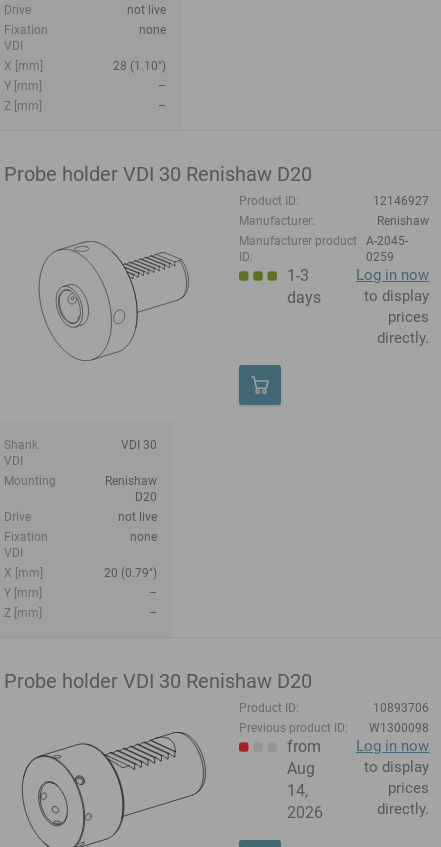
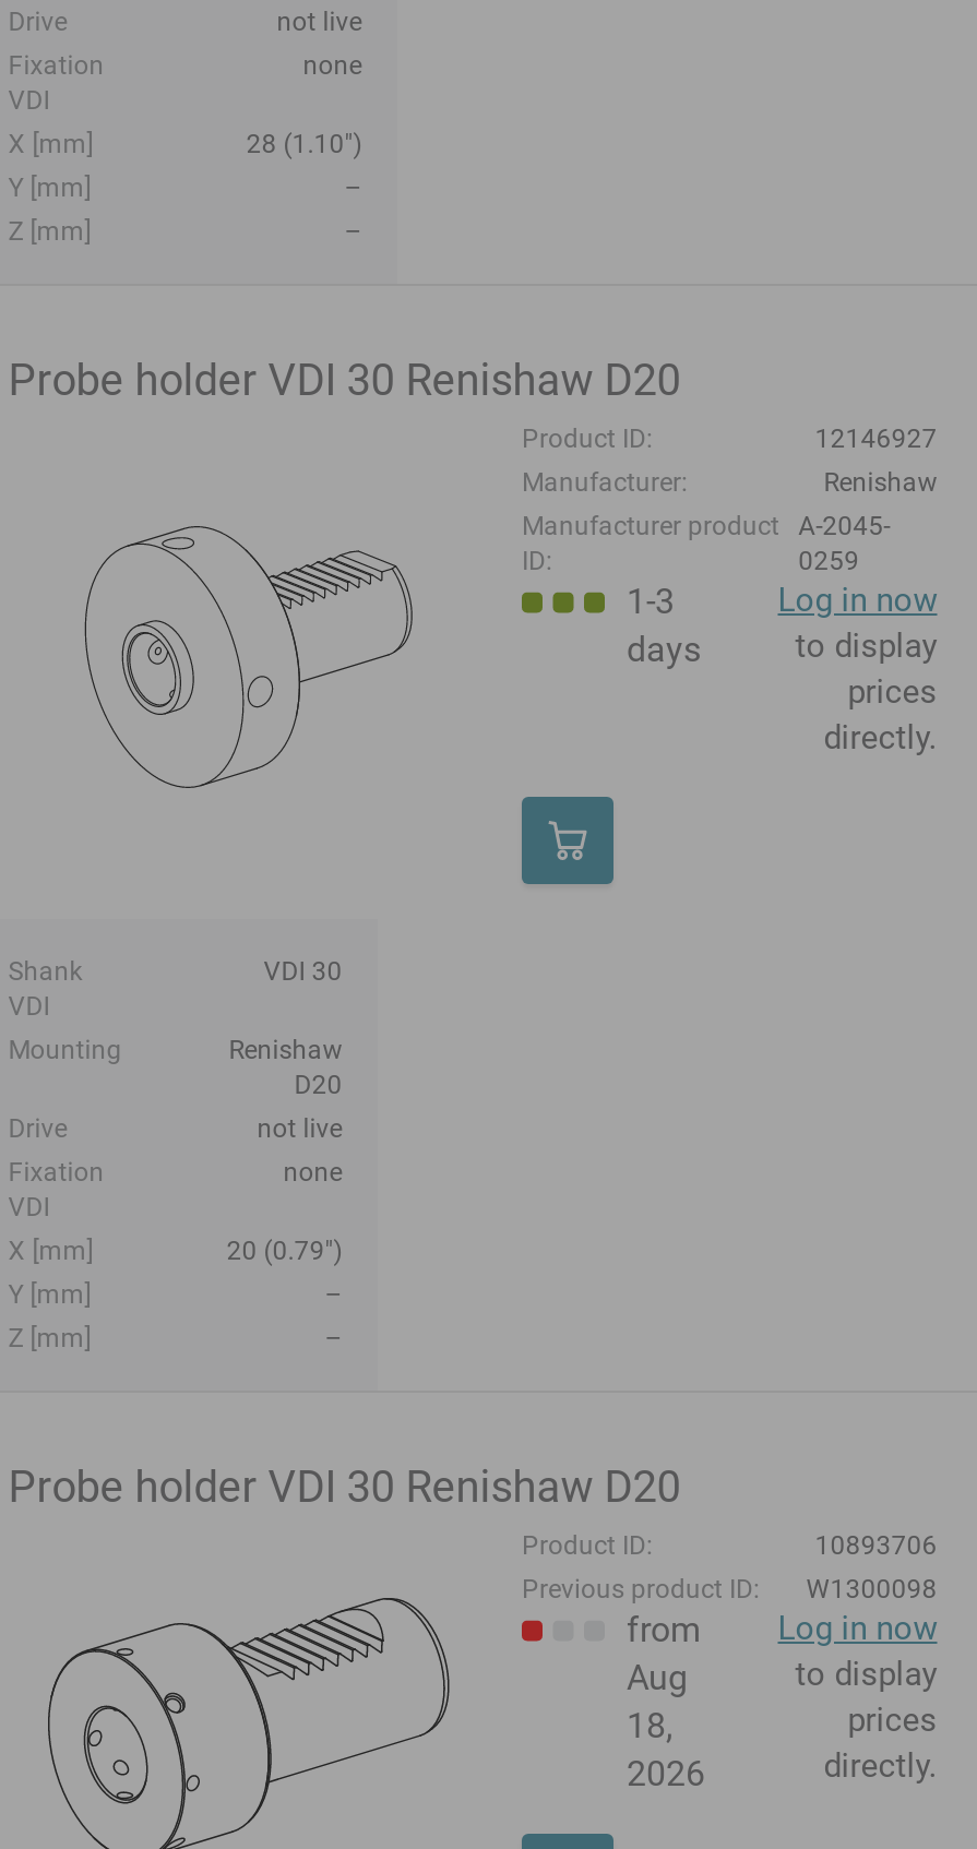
[287,781,308,800] 14, -> [627,1705,672,1747] 18,

